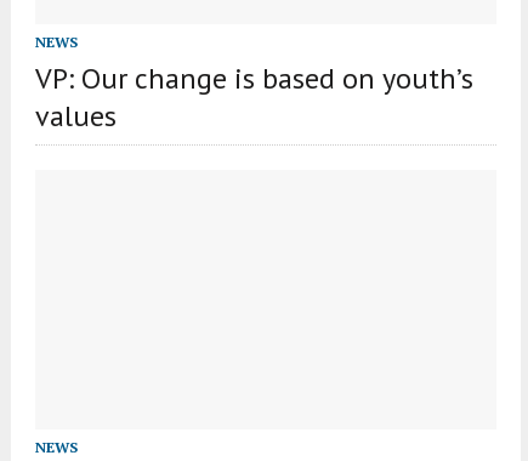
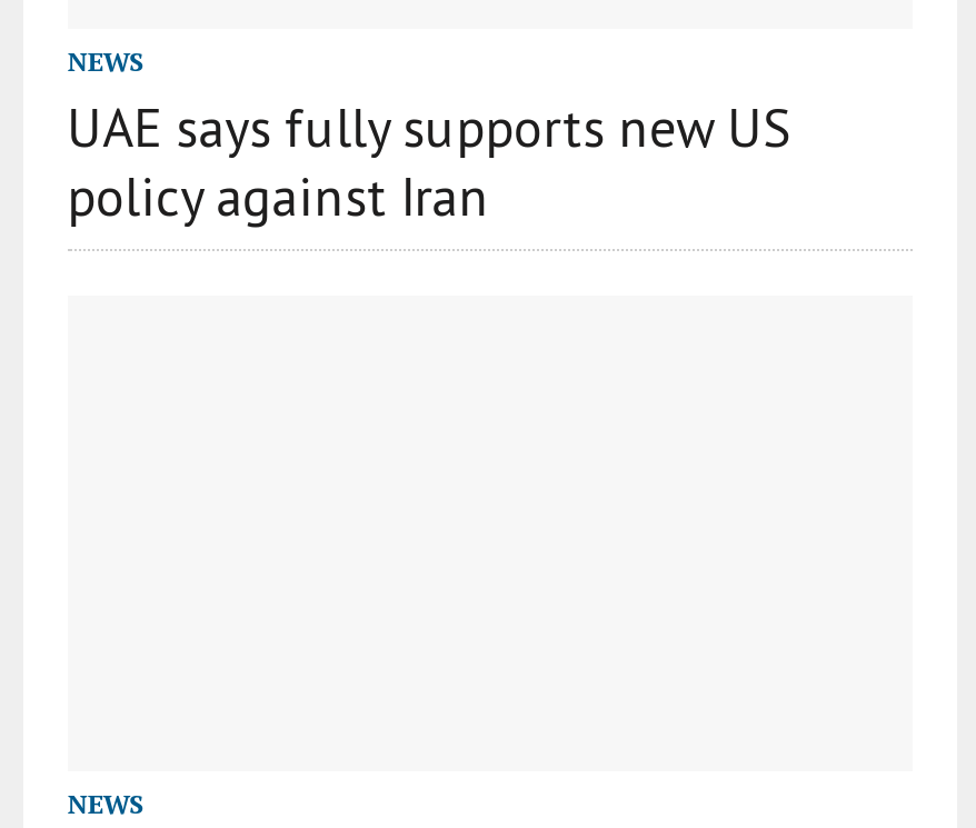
[35,60,473,135] VP: Our change is based on youth’s | values -> [67,93,792,231] UAE says fully supports new US | policy against Iran

